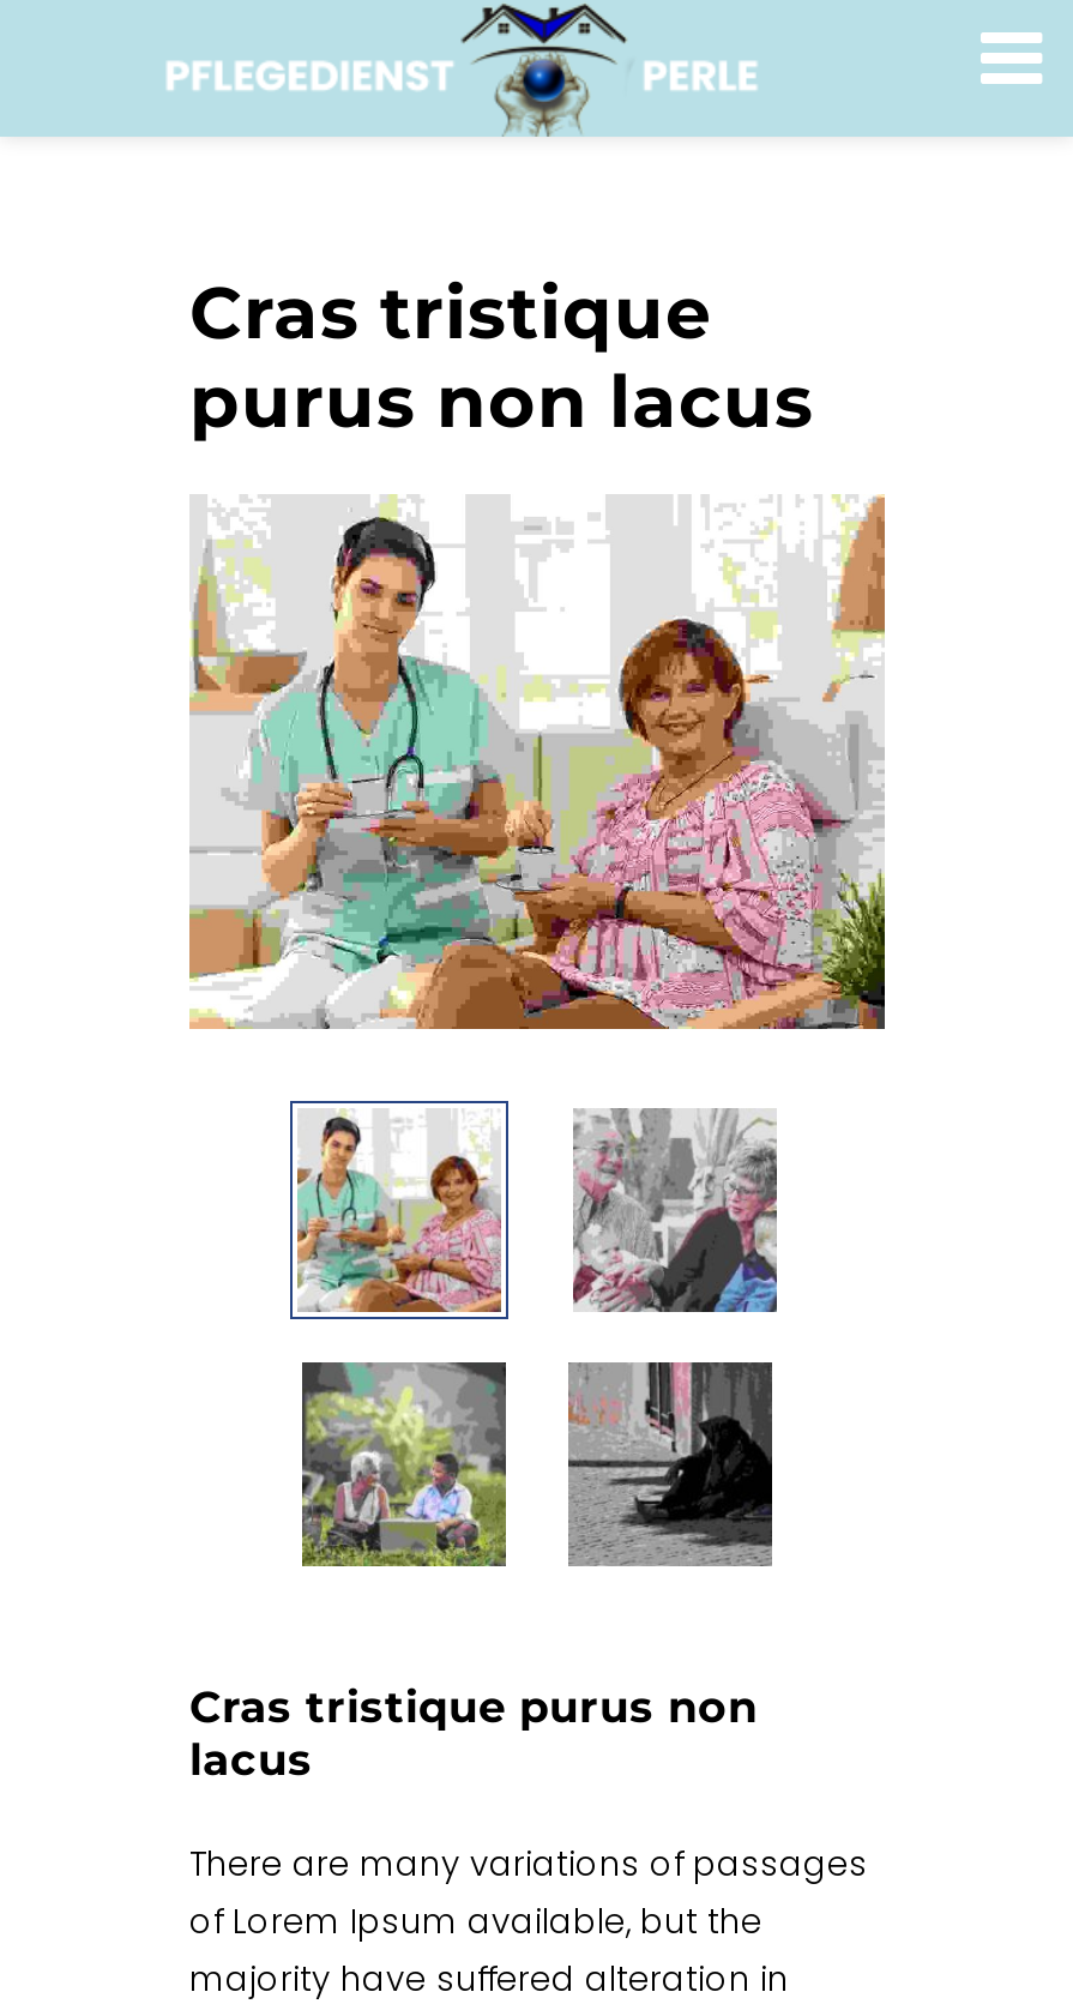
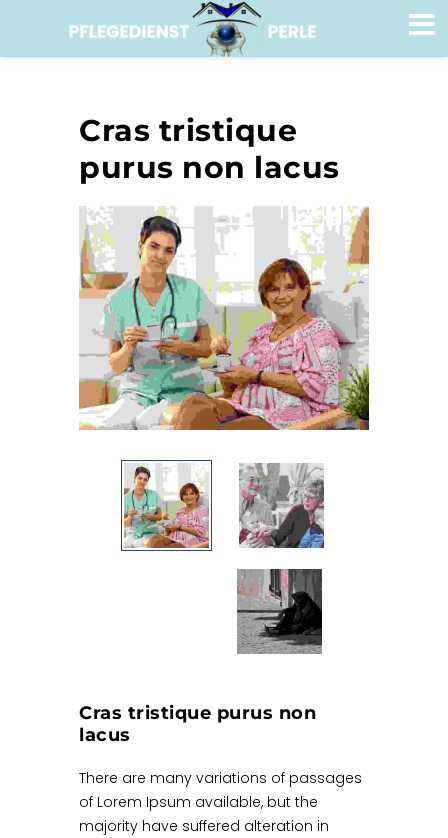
[300,1360,508,1569] [image] -> none

